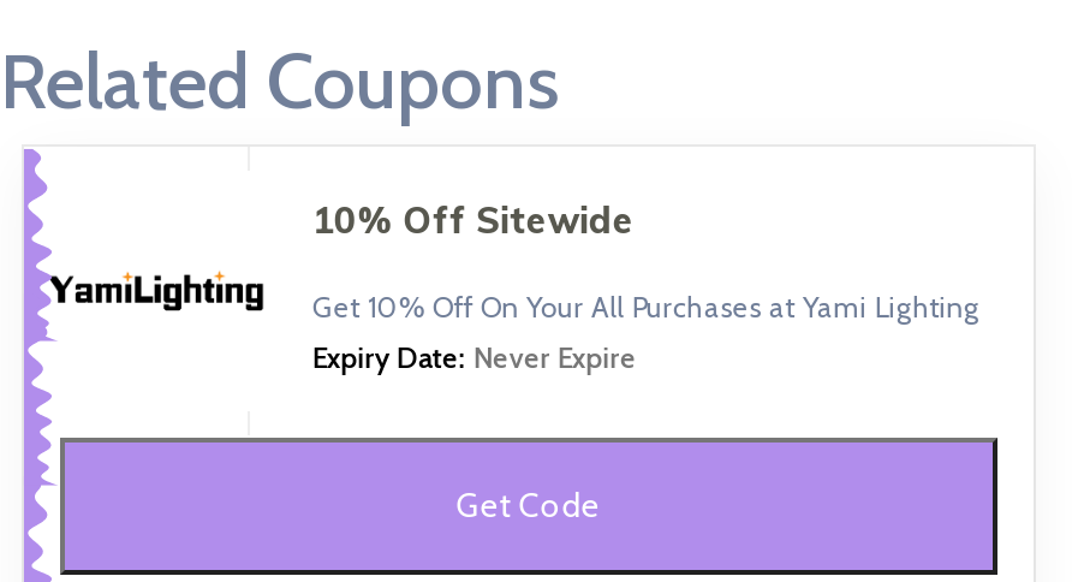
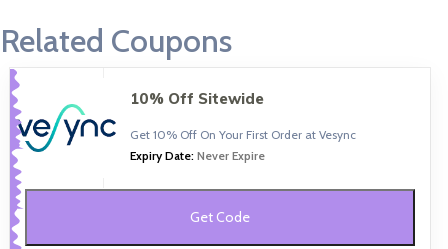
[41,233,980,349] [image] | Get 10% Off On Your All Purchases at Yami Lighting -> [18,103,356,153] [image] | Get 10% Off On Your First Order at Vesync

